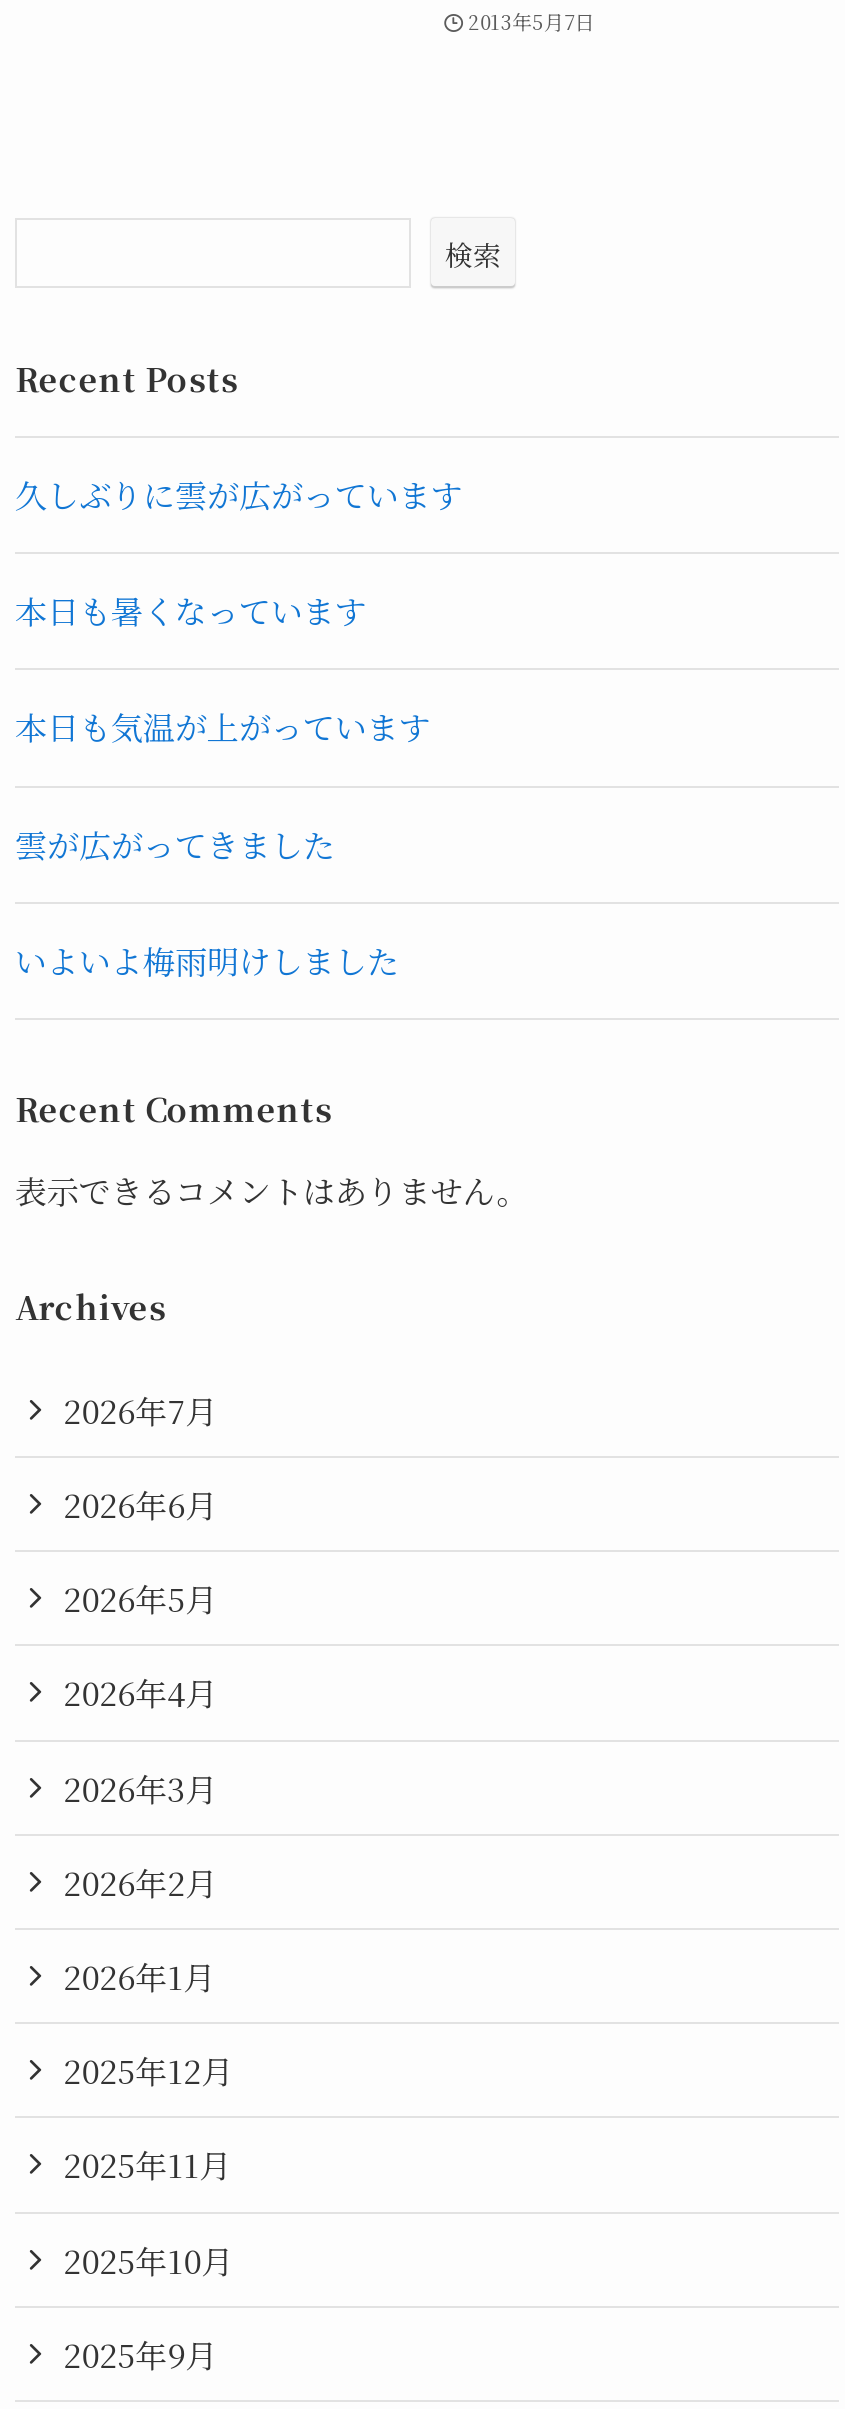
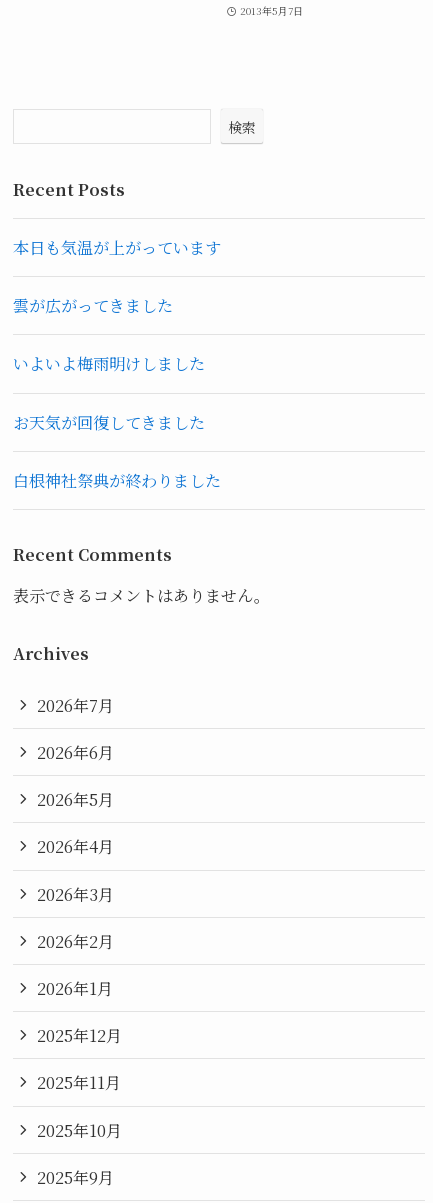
[15,470,463,634] 久しぶりに雲が広がっています | 本日も暑くなっています -> none
moved [15,703,431,984] -> [13,235,221,375]: 本日も気温が上がっています | 雲が広がってきました | いよいよ梅雨明けしました
none -> [13,410,221,492] お天気が回復してきました | 白根神社祭典が終わりました

